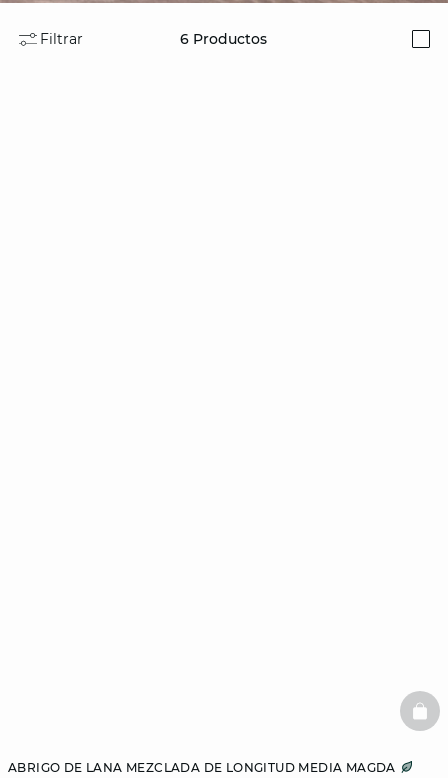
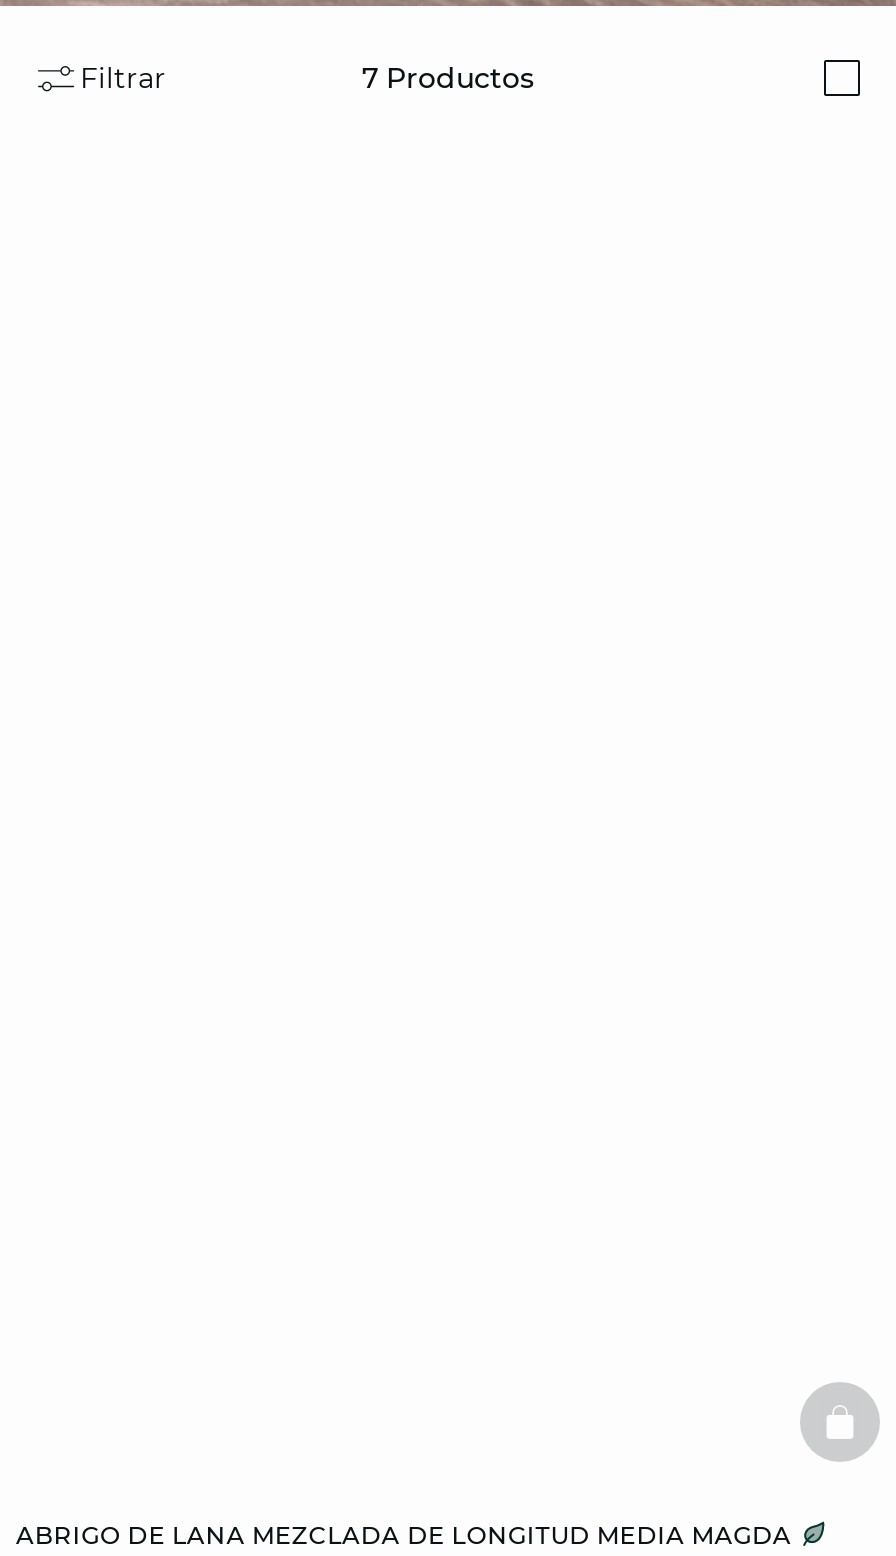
[180,30,267,48] 6 Productos -> [362,60,534,96] 7 Productos

